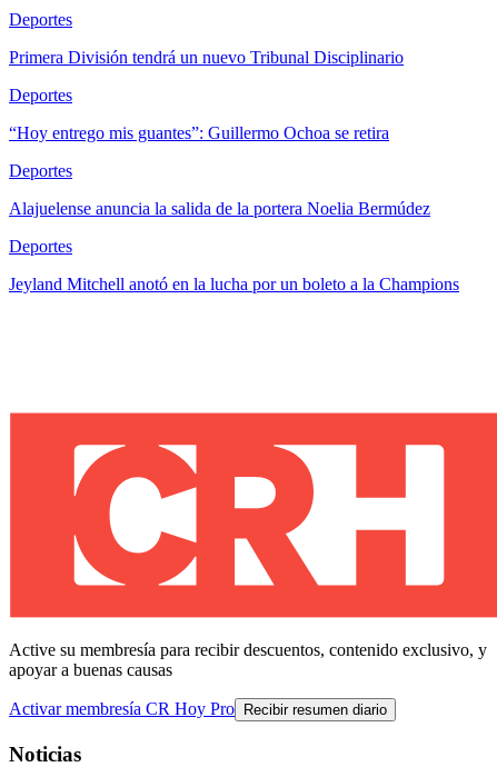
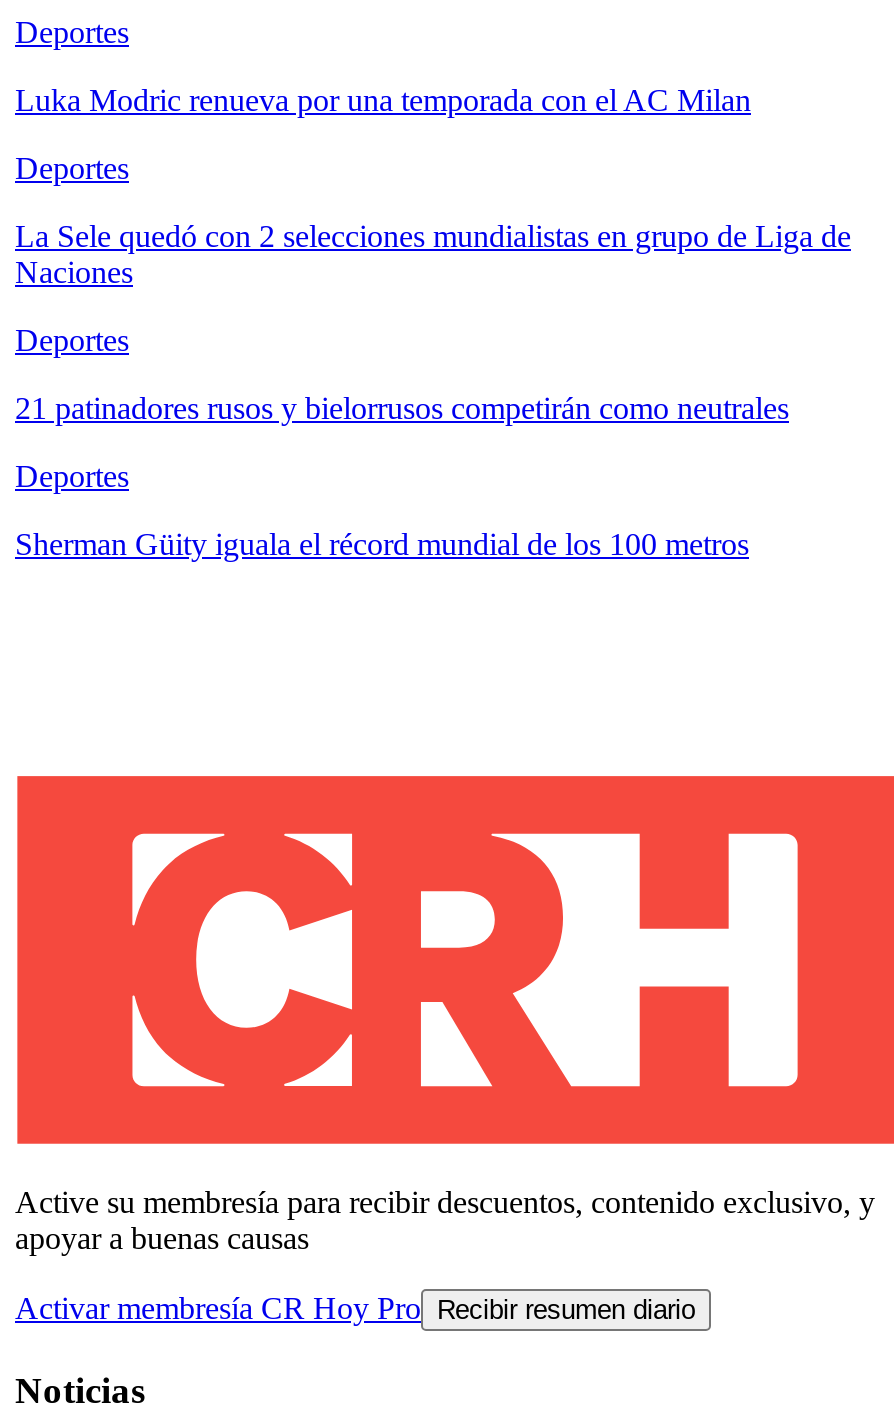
[9,48,404,67] Primera División tendrá un nuevo Tribunal Disciplinario -> [15,83,751,117] Luka Modric renueva por una temporada con el AC Milan
[9,124,389,143] “Hoy entrego mis guantes”: Guillermo Ochoa se retira -> [15,219,851,289] La Sele quedó con 2 selecciones mundialistas en grupo de Liga de | Naciones
[9,199,430,218] Alajuelense anuncia la salida de la portera Noelia Bermúdez -> [15,391,789,425] 21 patinadores rusos y bielorrusos competirán como neutrales
[9,275,459,294] Jeyland Mitchell anotó en la lucha por un boleto a la Champions -> [15,527,749,561] Sherman Güity iguala el récord mundial de los 100 metros

